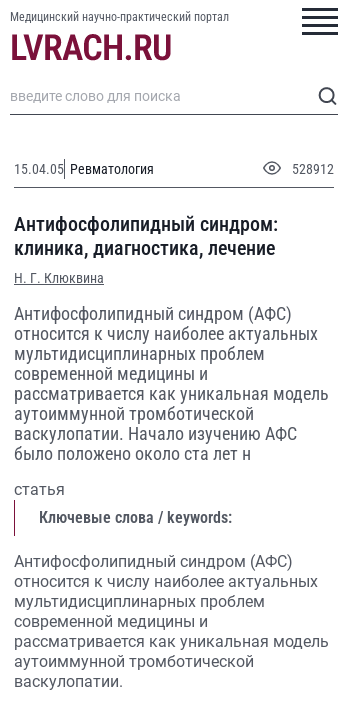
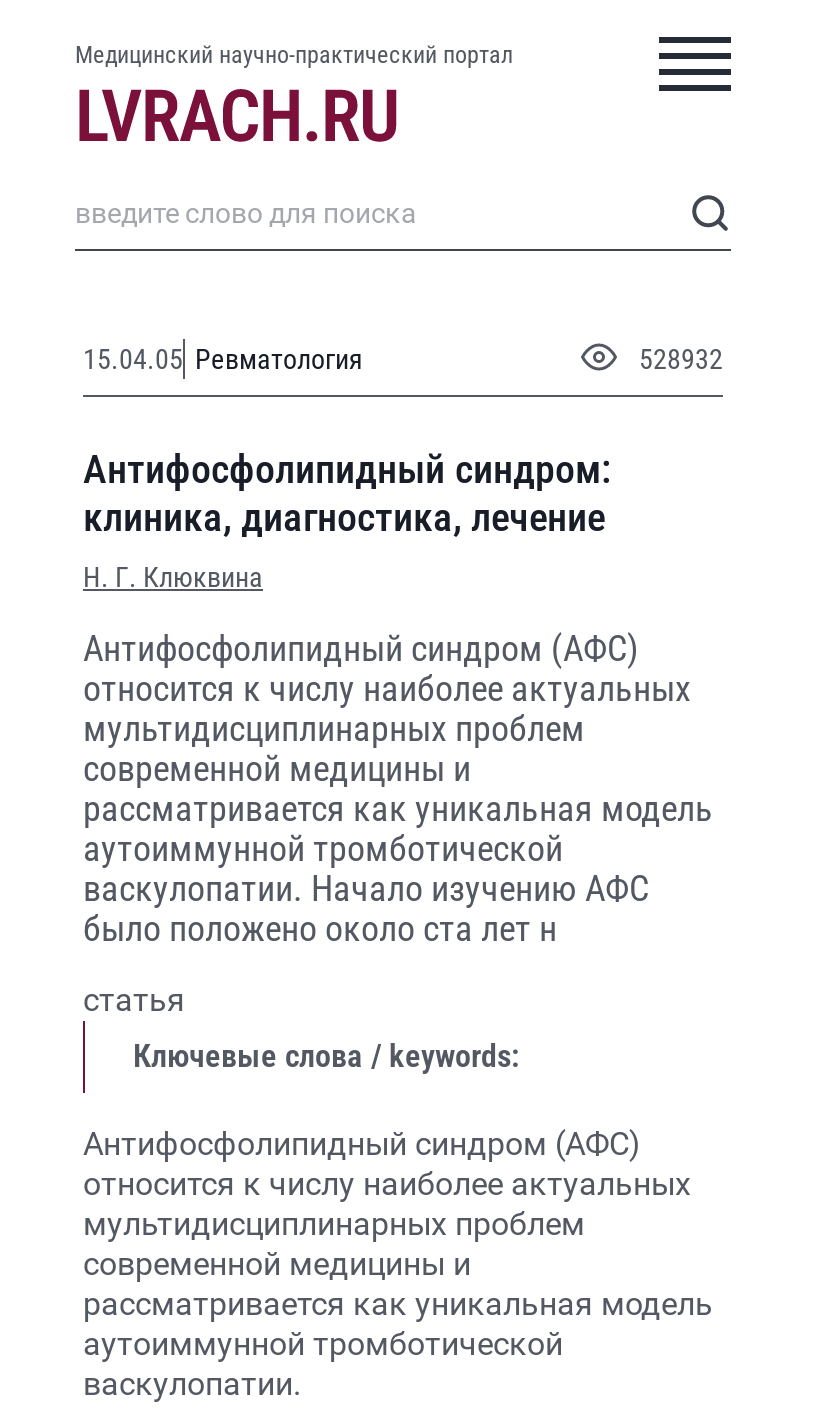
[289,161,334,177] 528912 -> [633,343,723,375] 528932

